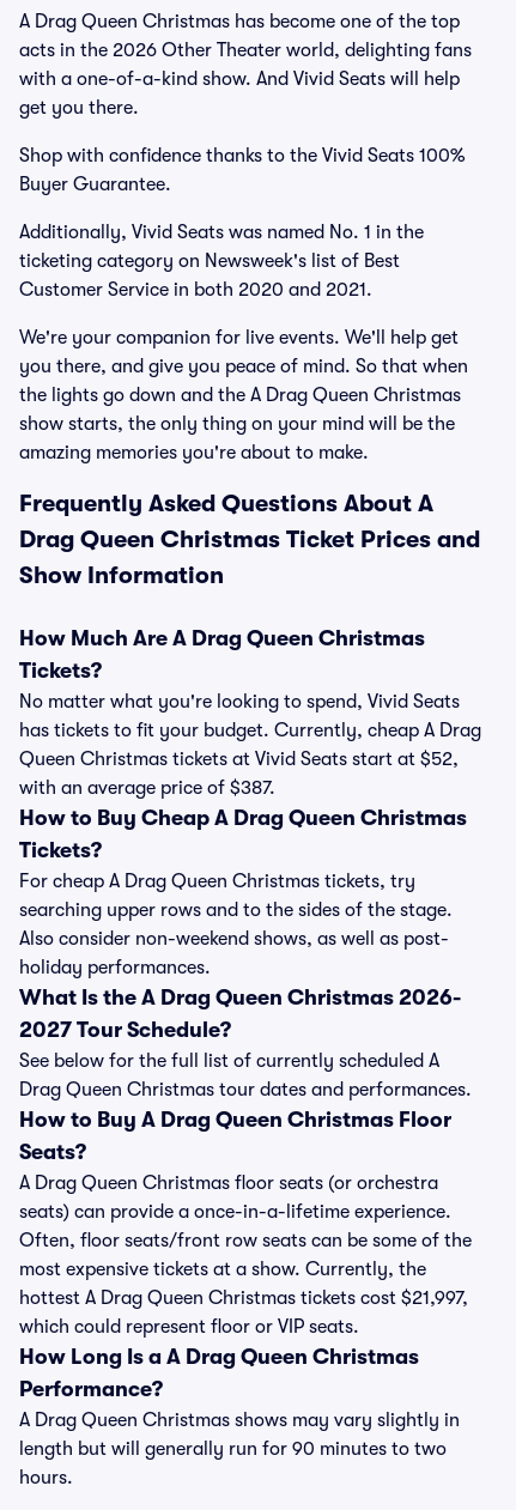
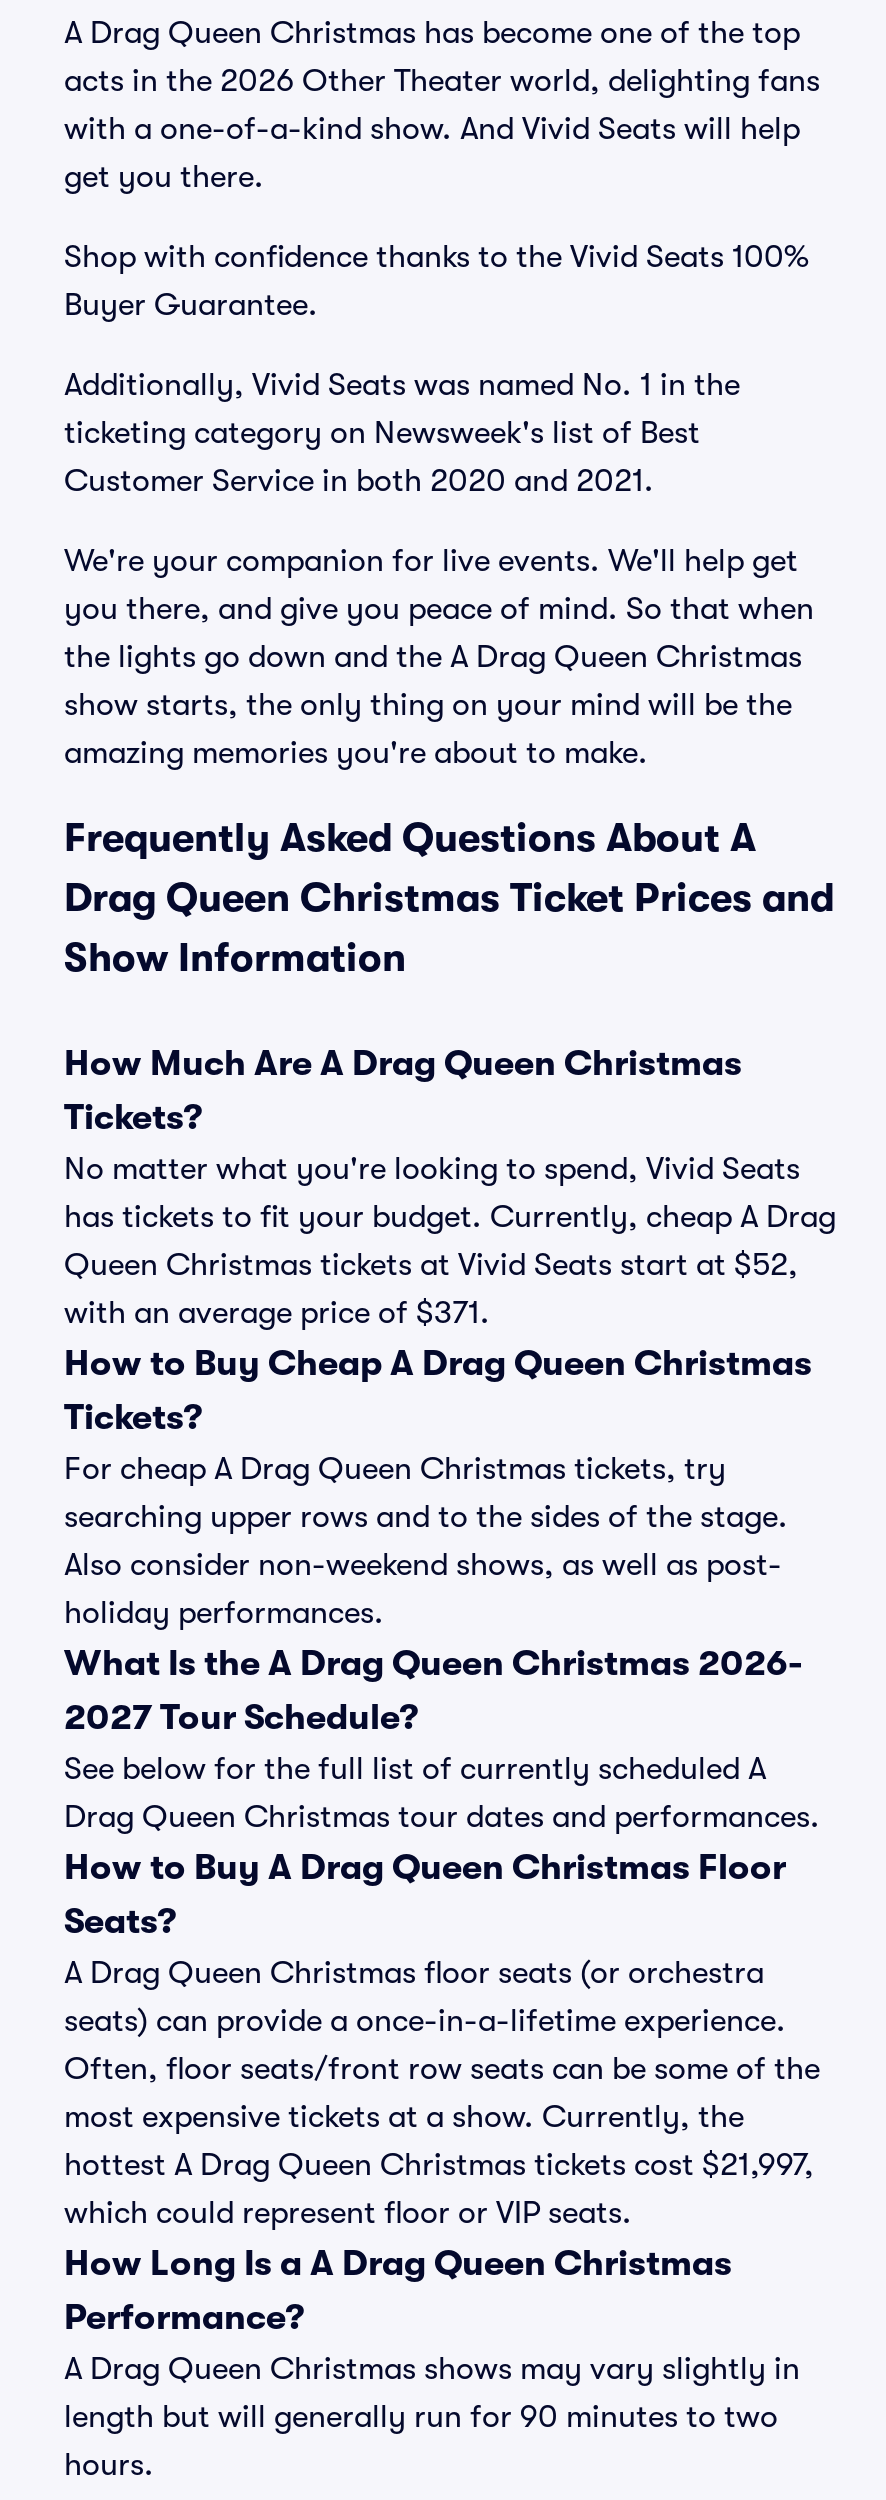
[19,777,275,799] with an average price of $387. -> [64,1295,490,1331] with an average price of $371.

